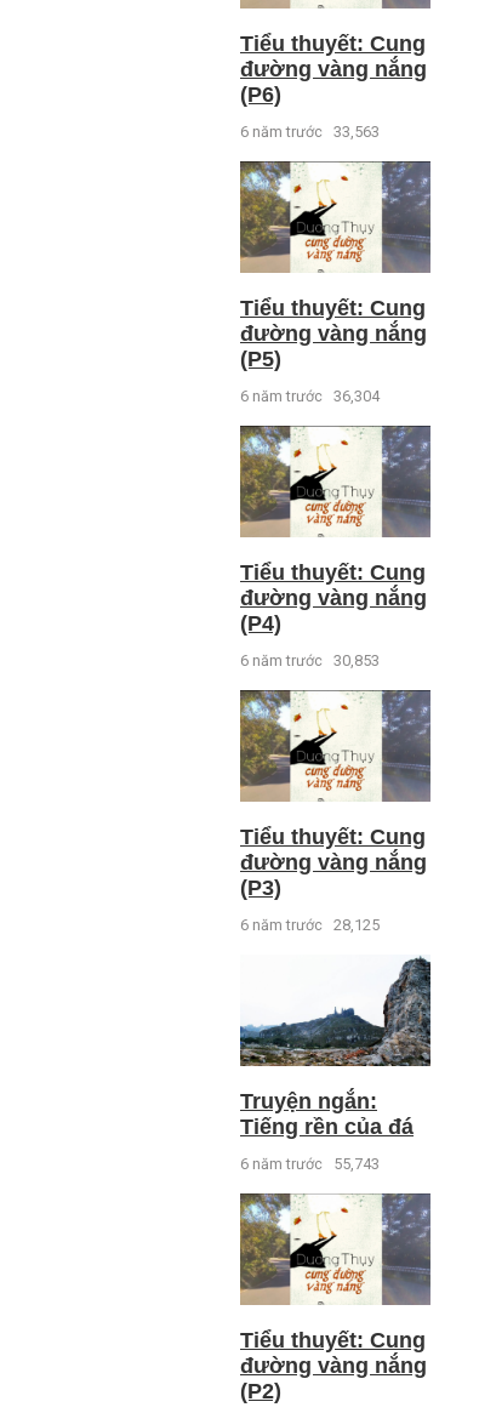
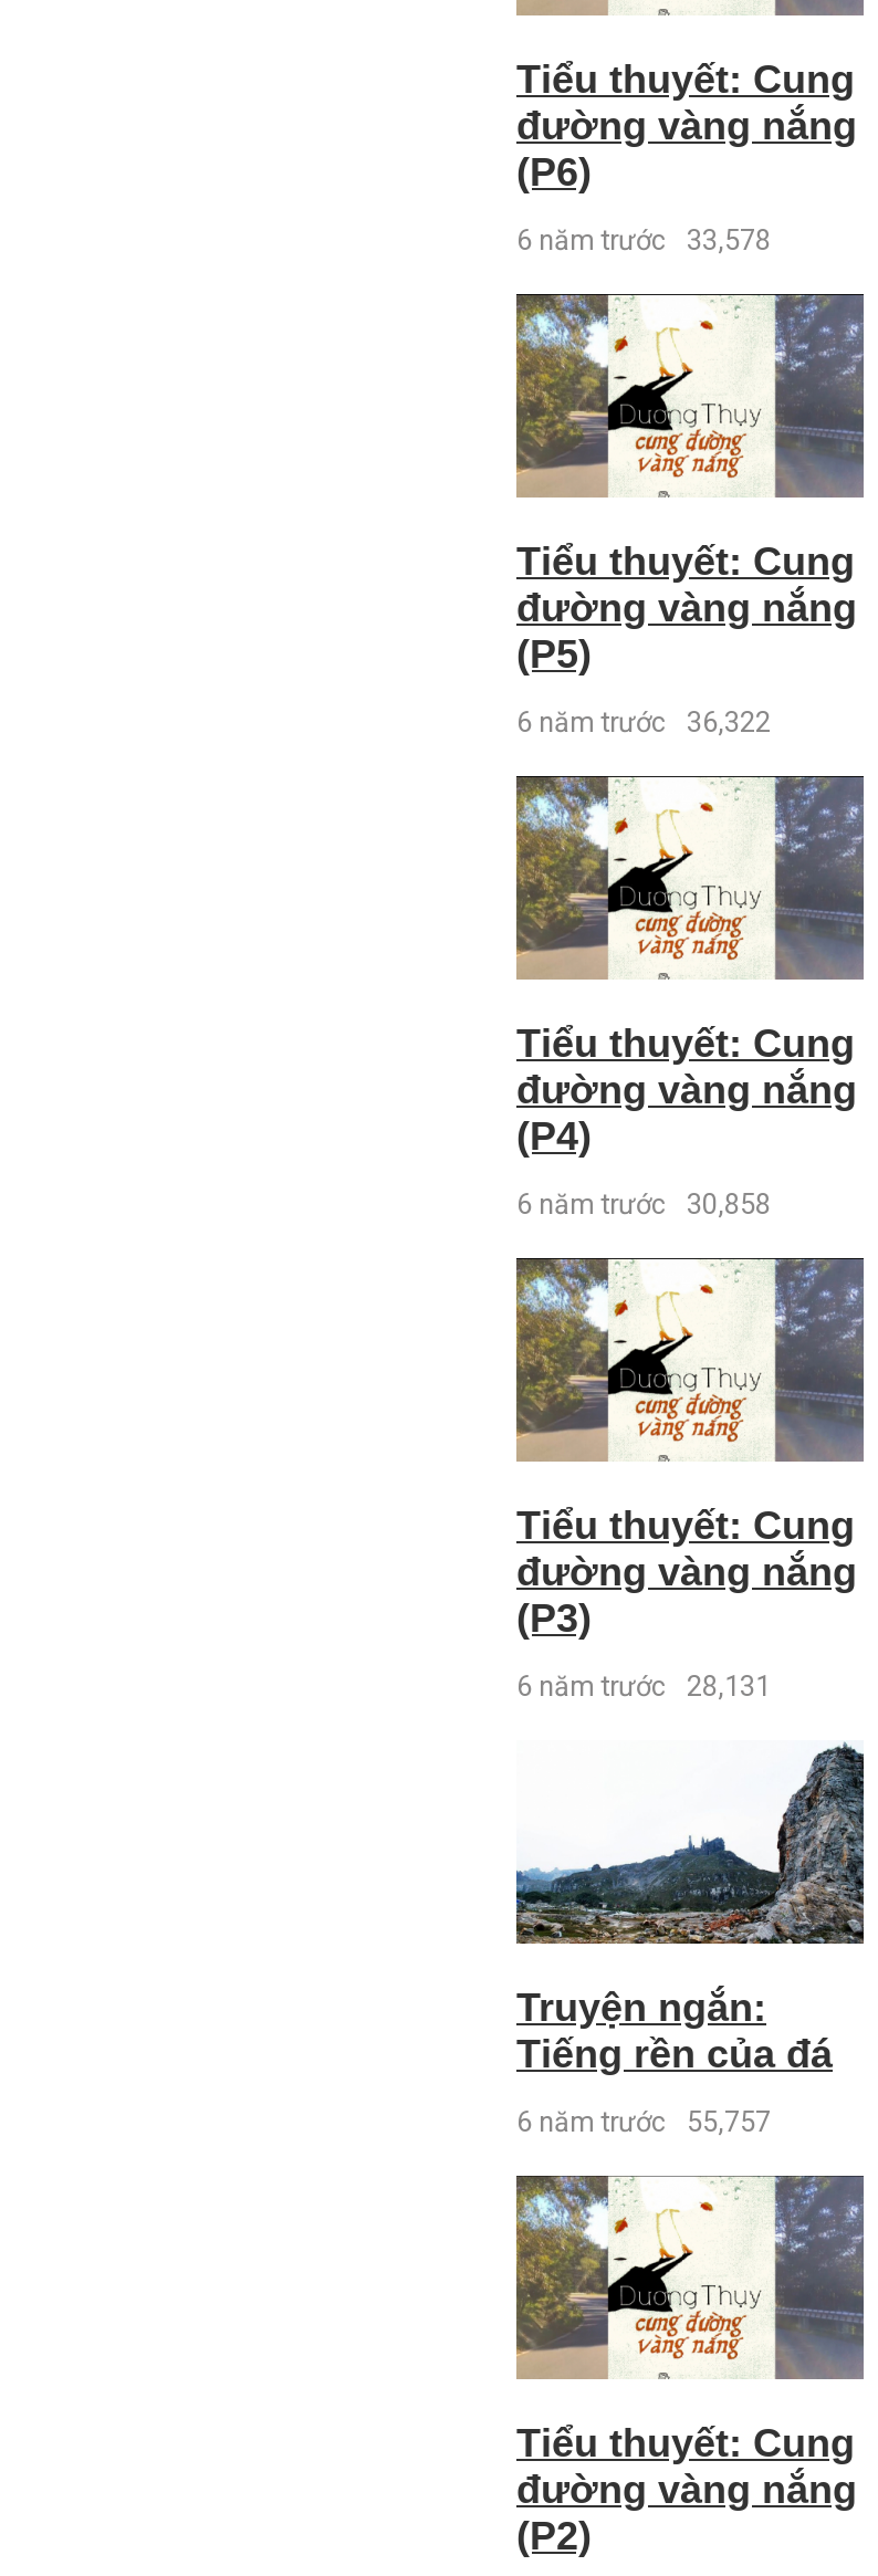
[240,123,380,141] 6 năm trước 33,563 -> [516,224,771,257] 6 năm trước 33,578
[240,387,380,405] 6 năm trước 36,304 -> [516,706,771,739] 6 năm trước 36,322
[240,652,380,670] 6 năm trước 30,853 -> [516,1188,771,1221] 6 năm trước 30,858
[240,916,380,934] 6 năm trước 28,125 -> [516,1670,771,1703] 6 năm trước 28,131
[240,1155,380,1173] 6 năm trước 55,743 -> [516,2105,771,2138] 6 năm trước 55,757

